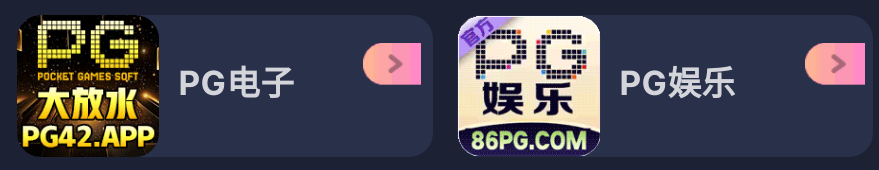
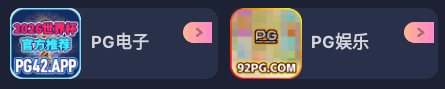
[15,15,161,157] [image] -> [9,7,82,80] [image]
[455,13,603,157] [image] -> [229,7,303,80] [image]

